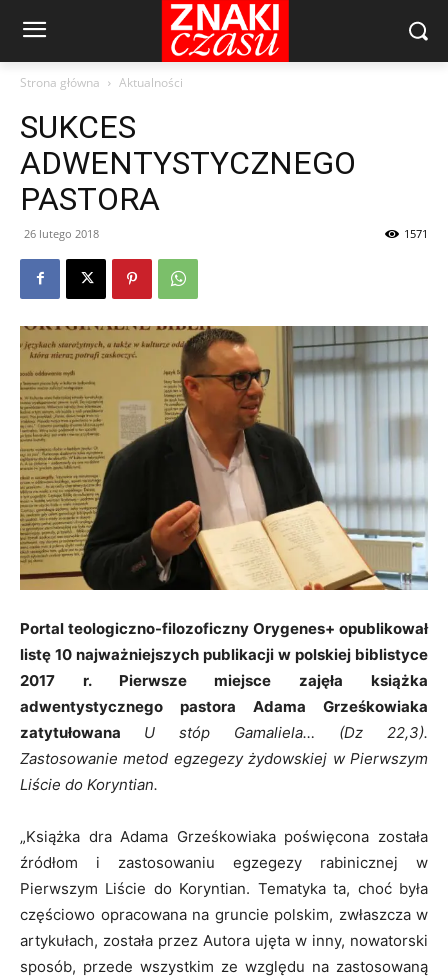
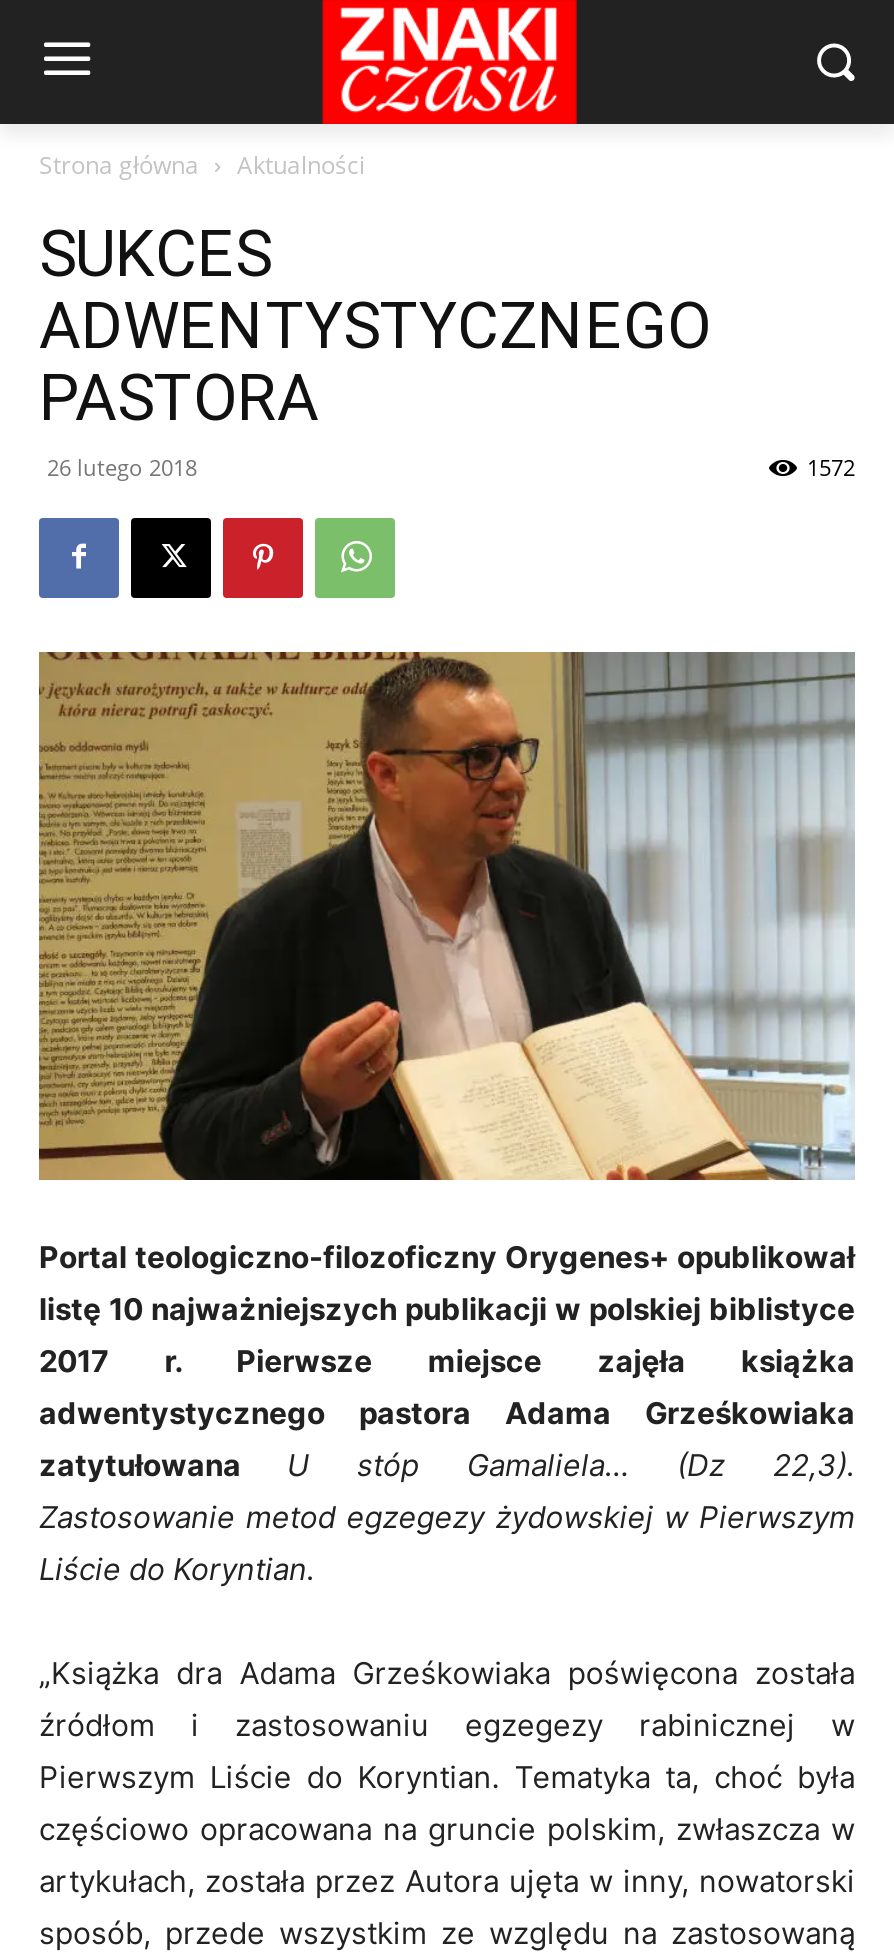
[404,226,428,241] 1571 -> [807,451,855,481] 1572

